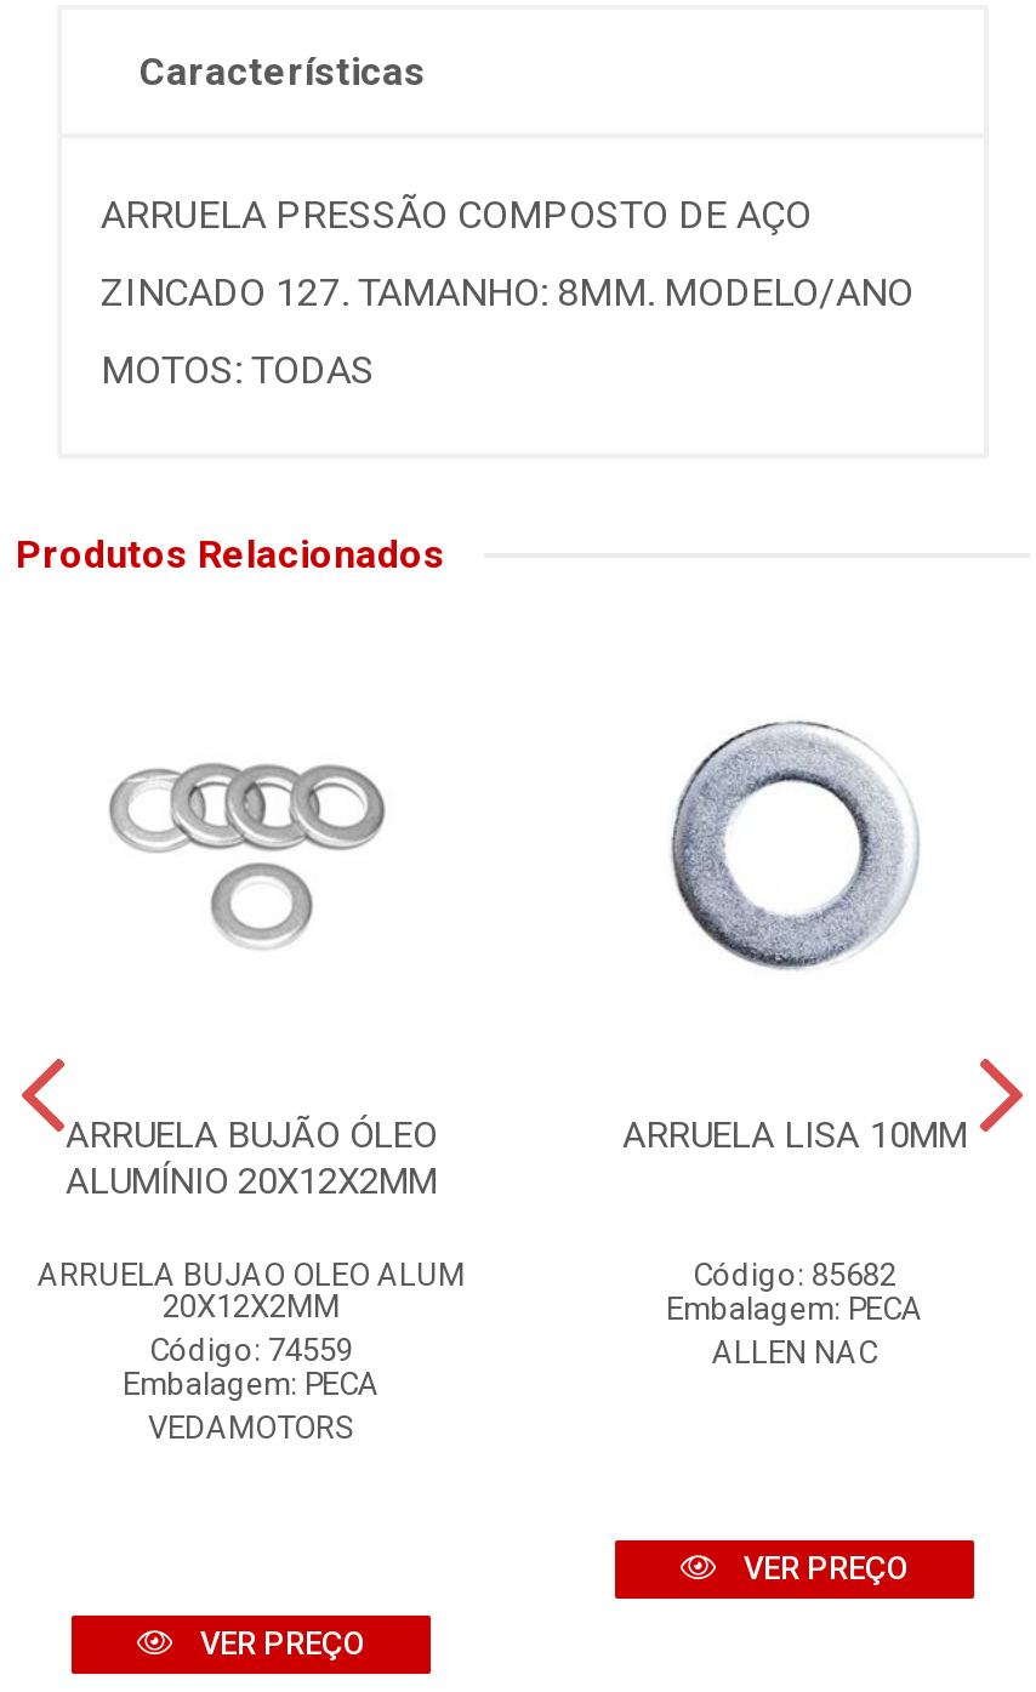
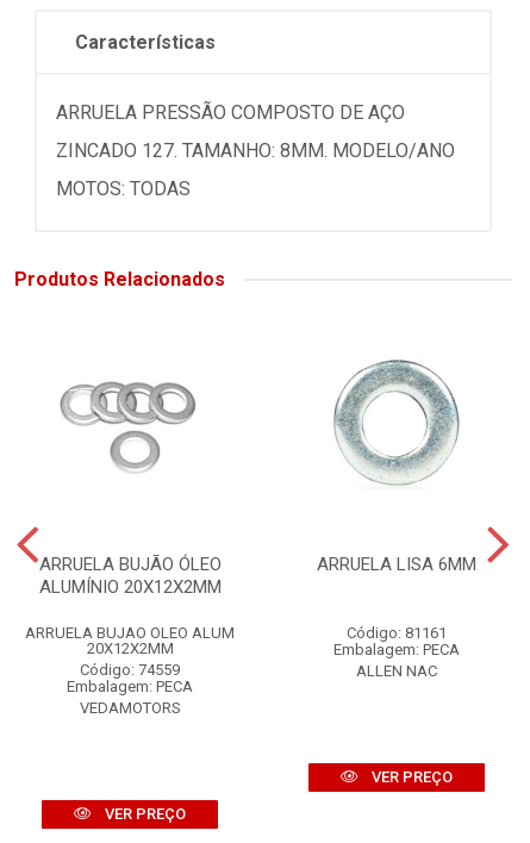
[668,720,918,968] [image] -> [333,360,459,486] [image]
[622,1113,967,1157] ARRUELA LISA 10MM -> [317,554,476,575] ARRUELA LISA 6MM
[693,1257,896,1293] Código: 85682 -> [347,624,447,642] Código: 81161

